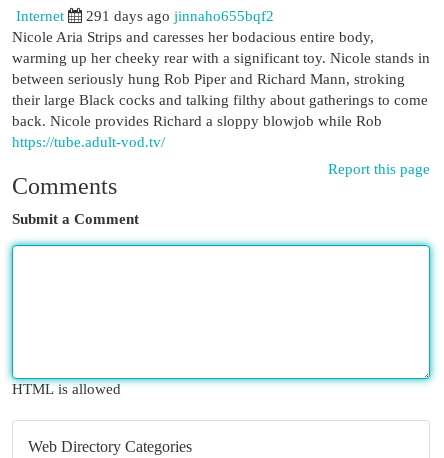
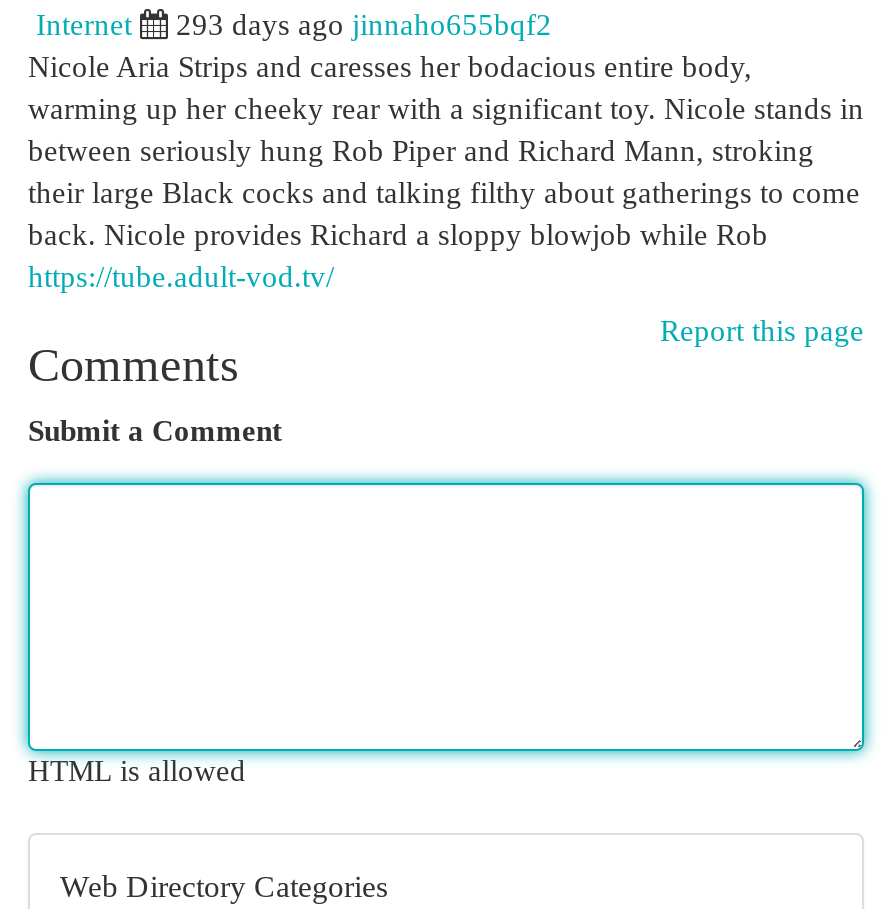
[86,8,274,24] 291 days ago jinnaho655bqf2 -> [176,9,552,41] 293 days ago jinnaho655bqf2

